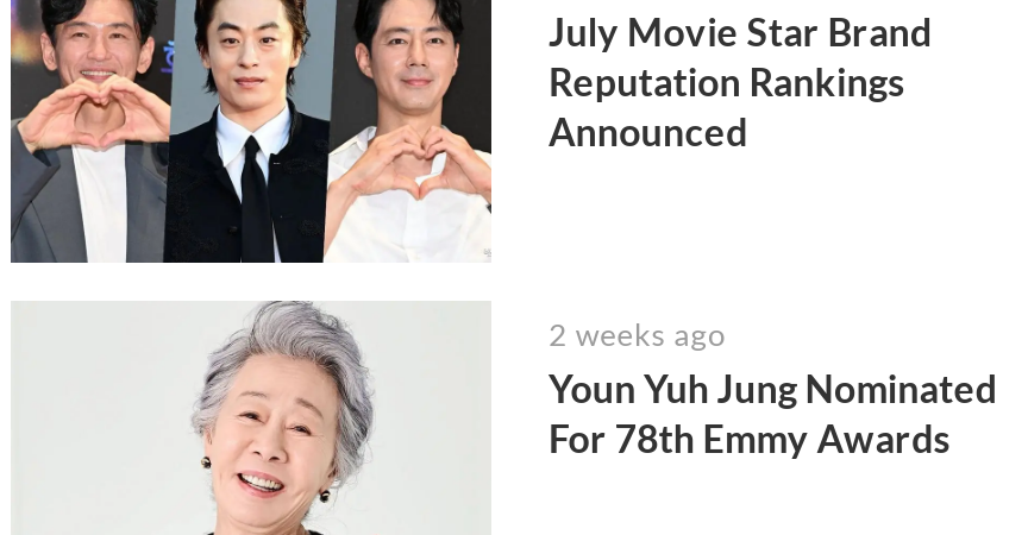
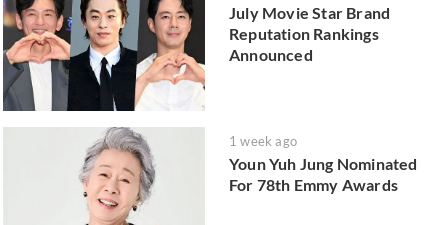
[549,315,725,353] 2 weeks ago -> [229,132,297,148] 1 week ago

